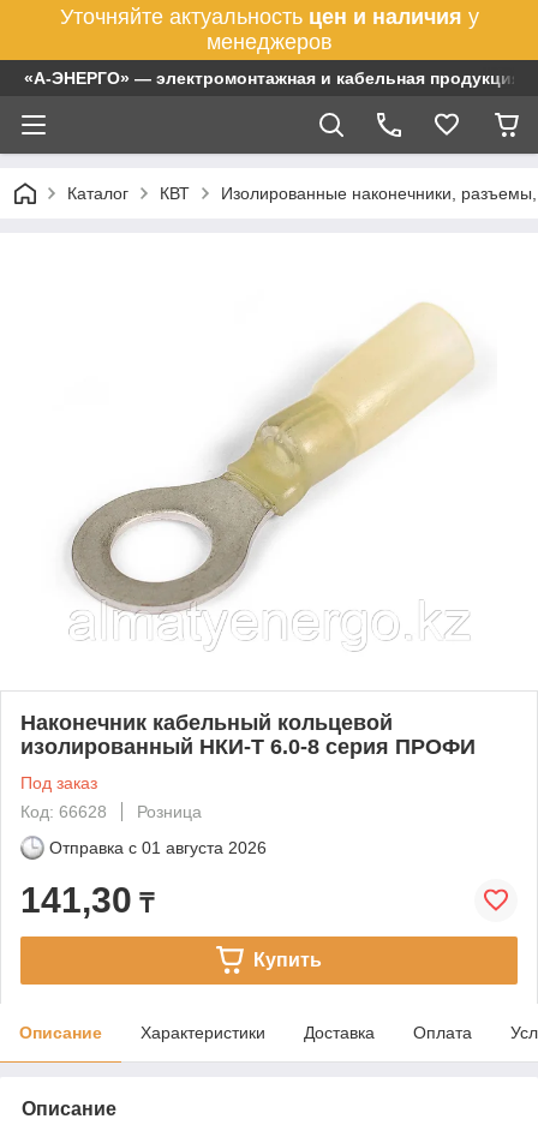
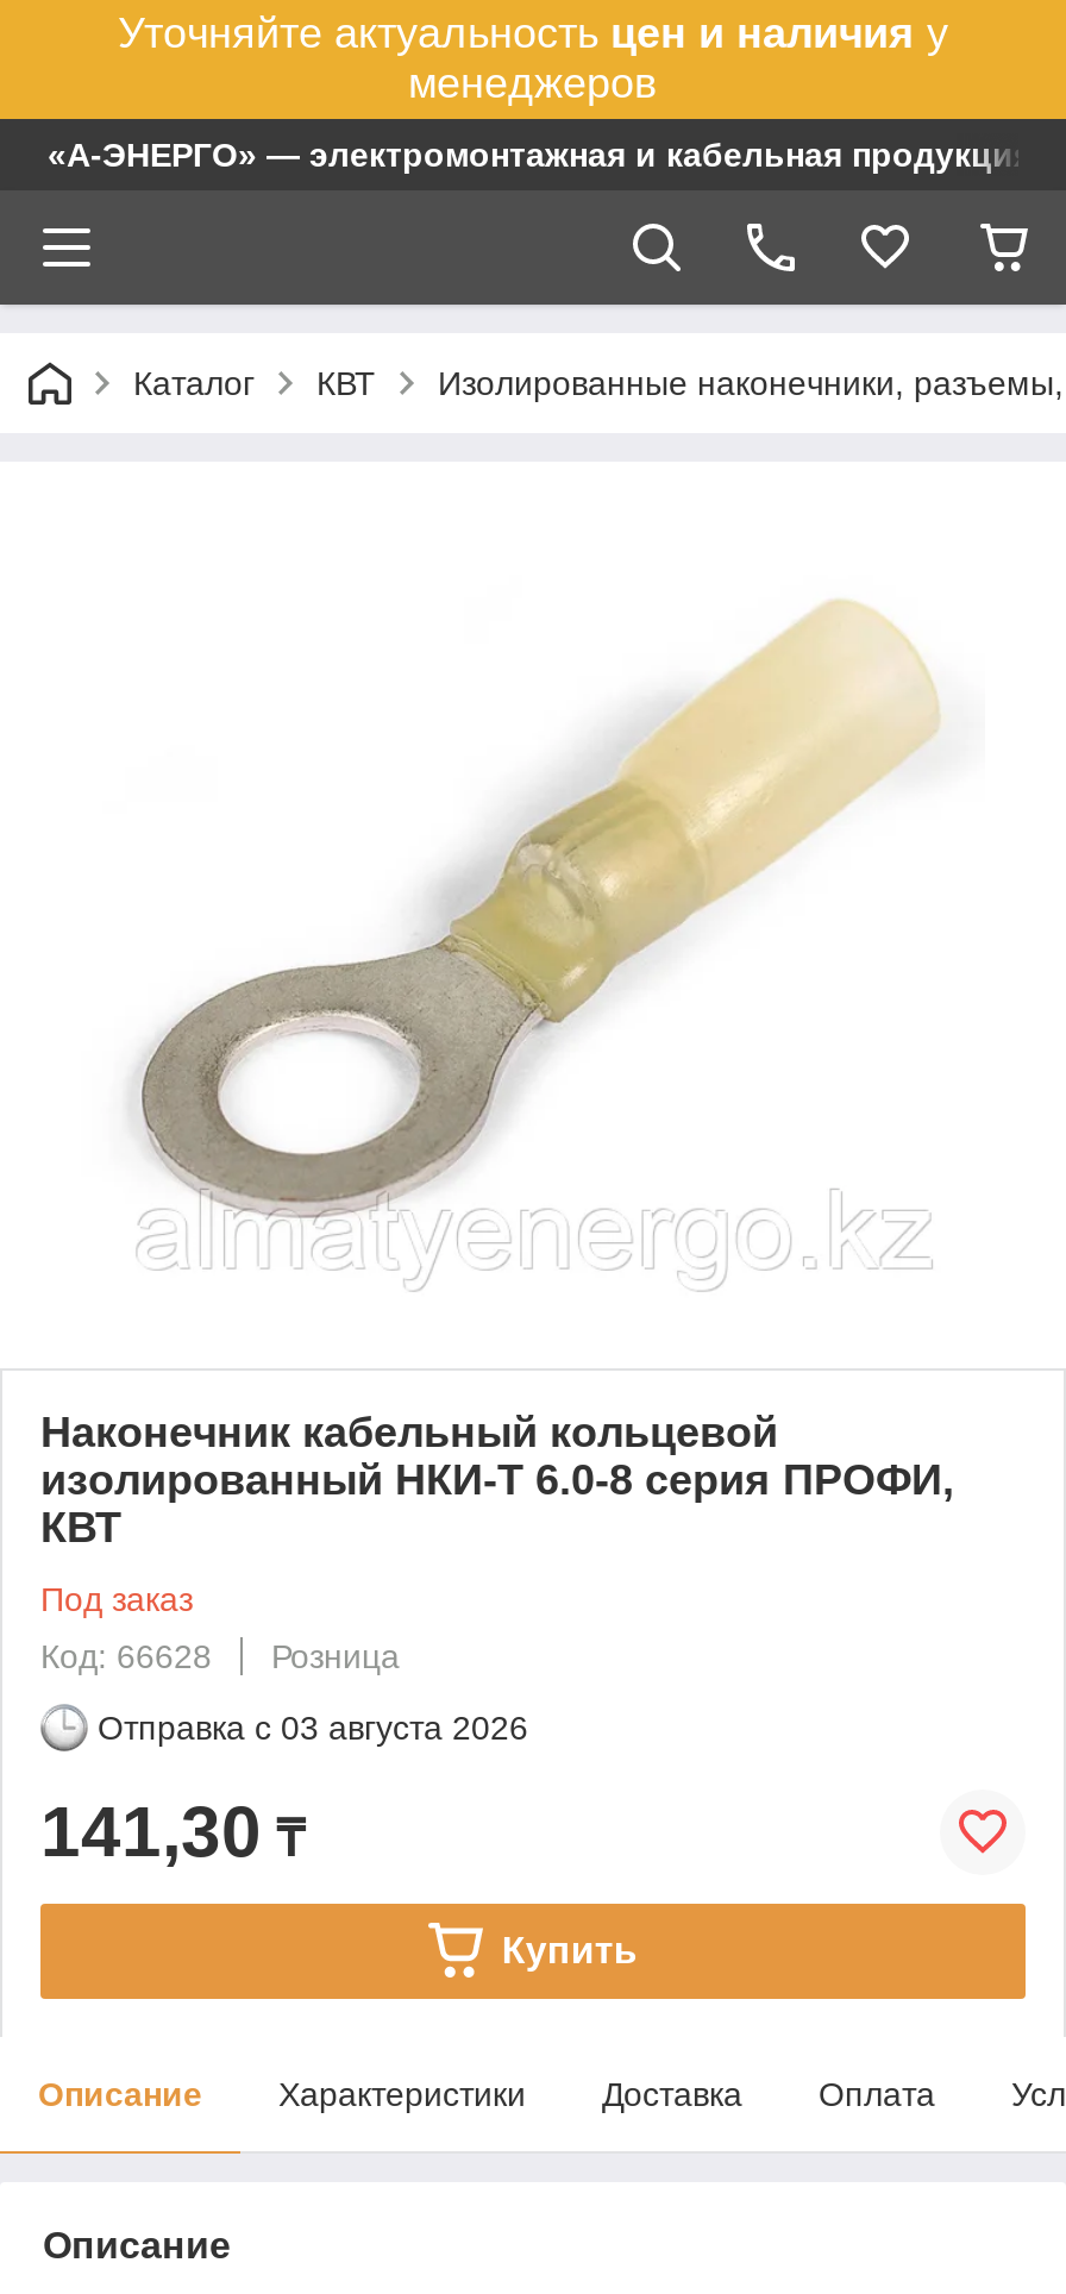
[20,735,476,759] изолированный НКИ-Т 6.0-8 серия ПРОФИ -> [40,1456,954,1551] изолированный НКИ-Т 6.0-8 серия ПРОФИ, | КВТ
[49,838,267,857] Отправка с 01 августа 2026 -> [98,1708,528,1746] Отправка с 03 августа 2026

